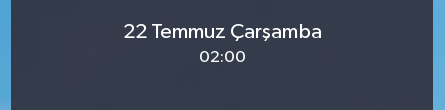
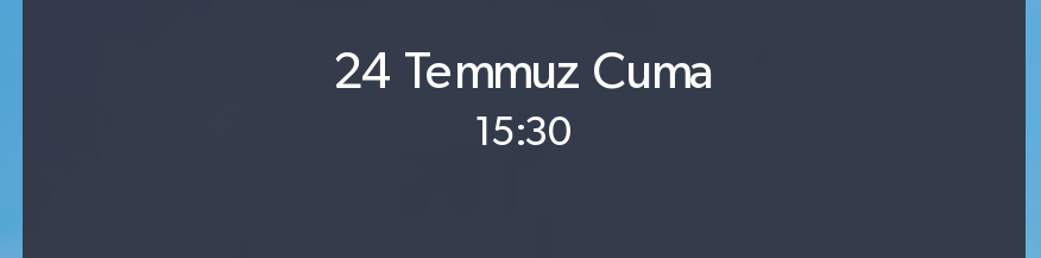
[122,21,321,66] 22 Temmuz Çarşamba | 02:00 -> [333,48,715,155] 24 Temmuz Cuma | 15:30

